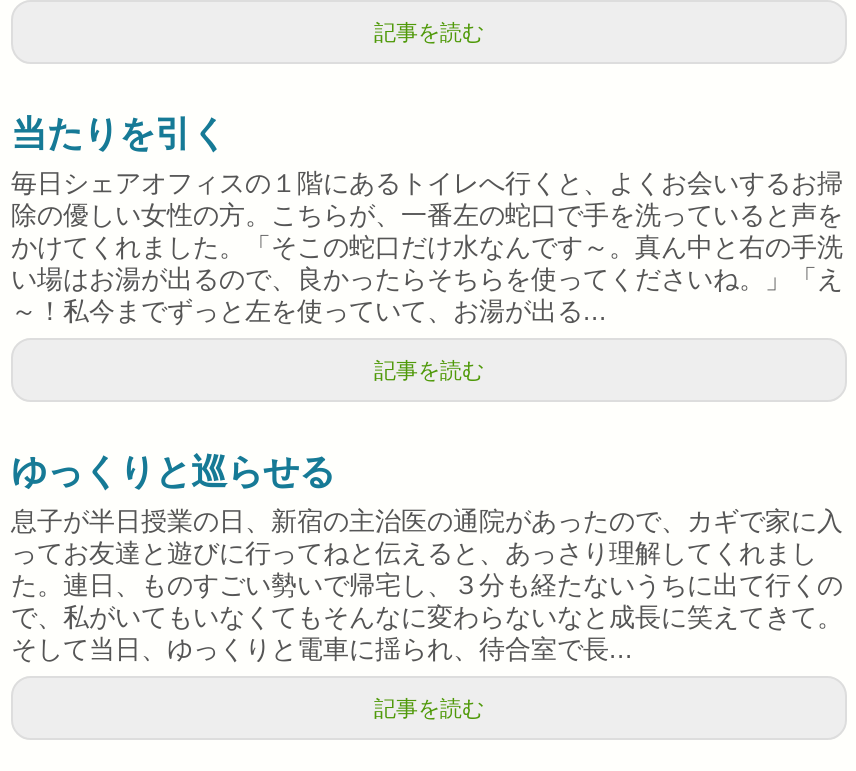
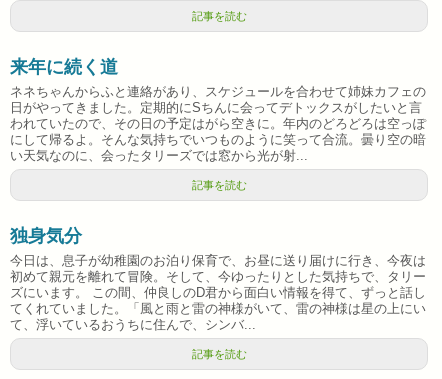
[11,114,843,326] 当たりを引く | 毎日シェアオフィスの１階にあるトイレへ行くと、よくお会いするお掃 | 除の優しい女性の方。こちらが、一番左の蛇口で手を洗っていると声を | かけてくれました。「そこの蛇口だけ水なんです～。真ん中と右の手洗 | い場はお湯が出るので、良かったらそちらを使ってくださいね。」「え | ～！私今までずっと左を使っていて、お湯が出る... -> [10,57,426,163] 来年に続く道 | ネネちゃんからふと連絡があり、スケジュールを合わせて姉妹カフェの | 日がやってきました。定期的にSちんに会ってデトックスがしたいと言 | われていたので、その日の予定はがら空きに。年内のどろどろは空っぽ | にして帰るよ。そんな気持ちでいつものように笑って合流。曇り空の暗 | い天気なのに、会ったタリーズでは窓から光が射...
[11,452,843,664] ゆっくりと巡らせる | 息子が半日授業の日、新宿の主治医の通院があったので、カギで家に入 | ってお友達と遊びに行ってねと伝えると、あっさり理解してくれまし | た。連日、ものすごい勢いで帰宅し、３分も経たないうちに出て行くの | で、私がいてもいなくてもそんなに変わらないなと成長に笑えてきて。 | そして当日、ゆっくりと電車に揺られ、待合室で長... -> [10,226,426,332] 独身気分 | 今日は、息子が幼稚園のお泊り保育で、お昼に送り届けに行き、今夜は | 初めて親元を離れて冒険。そして、今ゆったりとした気持ちで、タリー | ズにいます。 この間、仲良しのD君から面白い情報を得て、ずっと話し | てくれていました。「風と雨と雷の神様がいて、雷の神様は星の上にい | て、浮いているおうちに住んで、シンバ...

